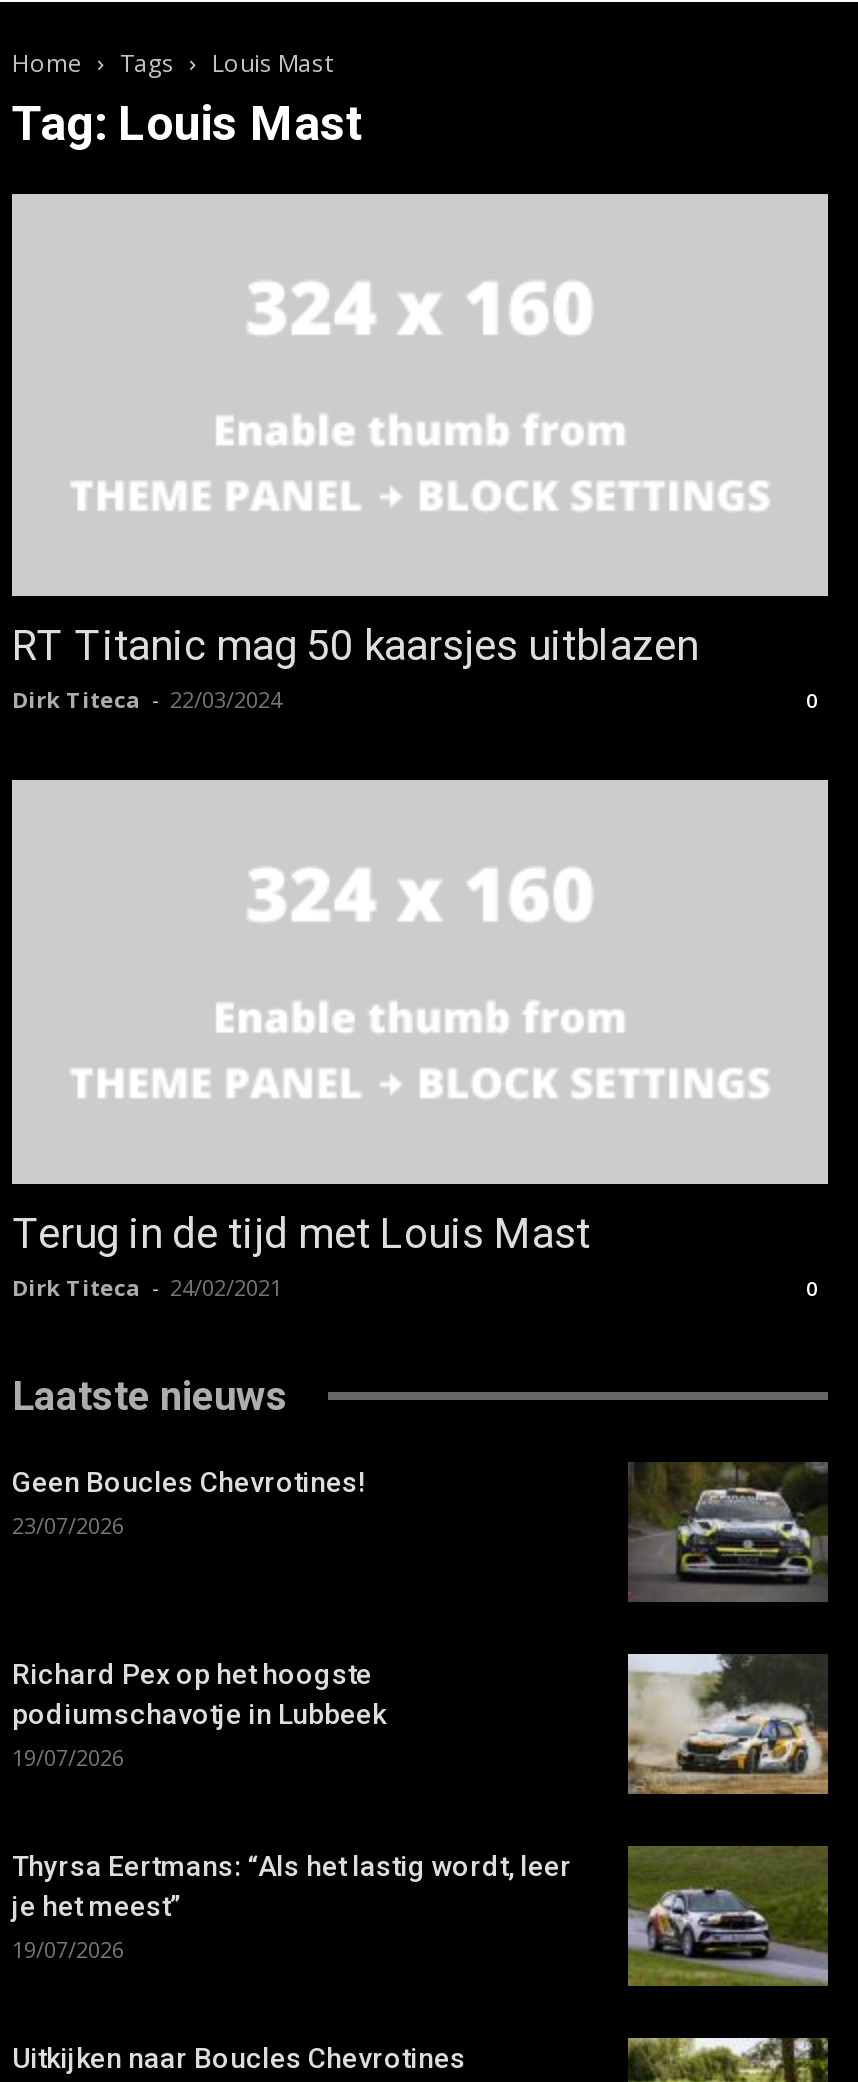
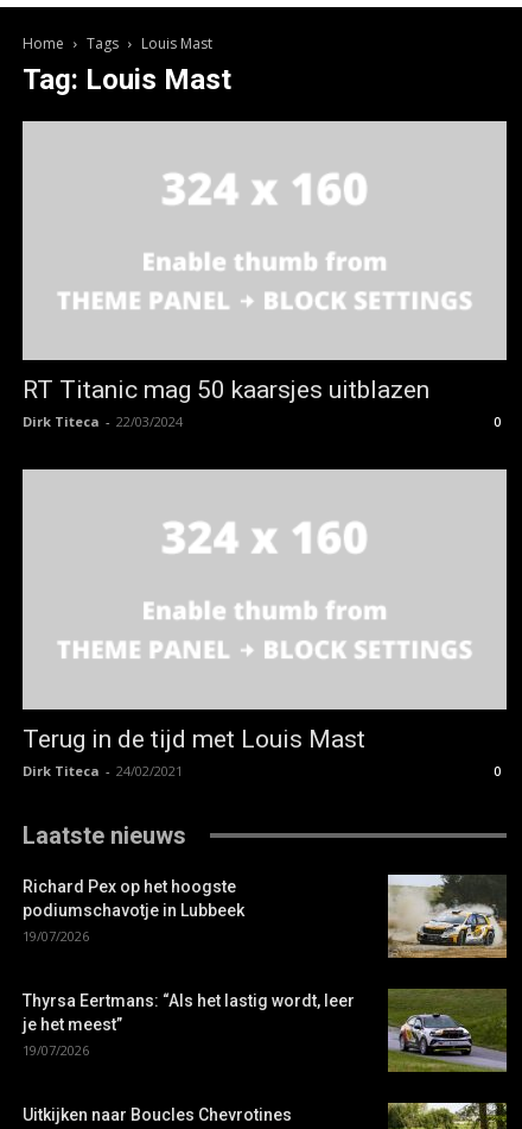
[12,1466,366,1540] Geen Boucles Chevrotines! | 23/07/2026 -> none
[628,1462,828,1602] [image] -> none

